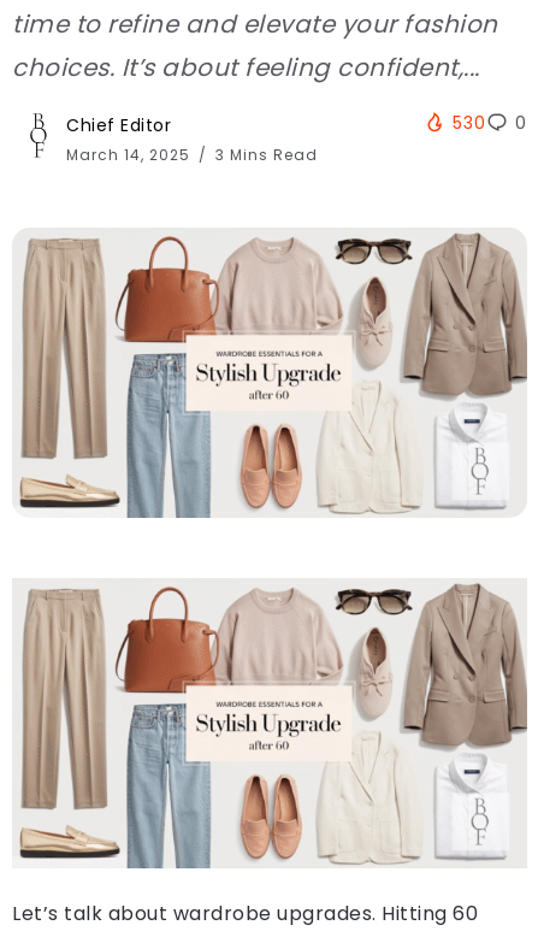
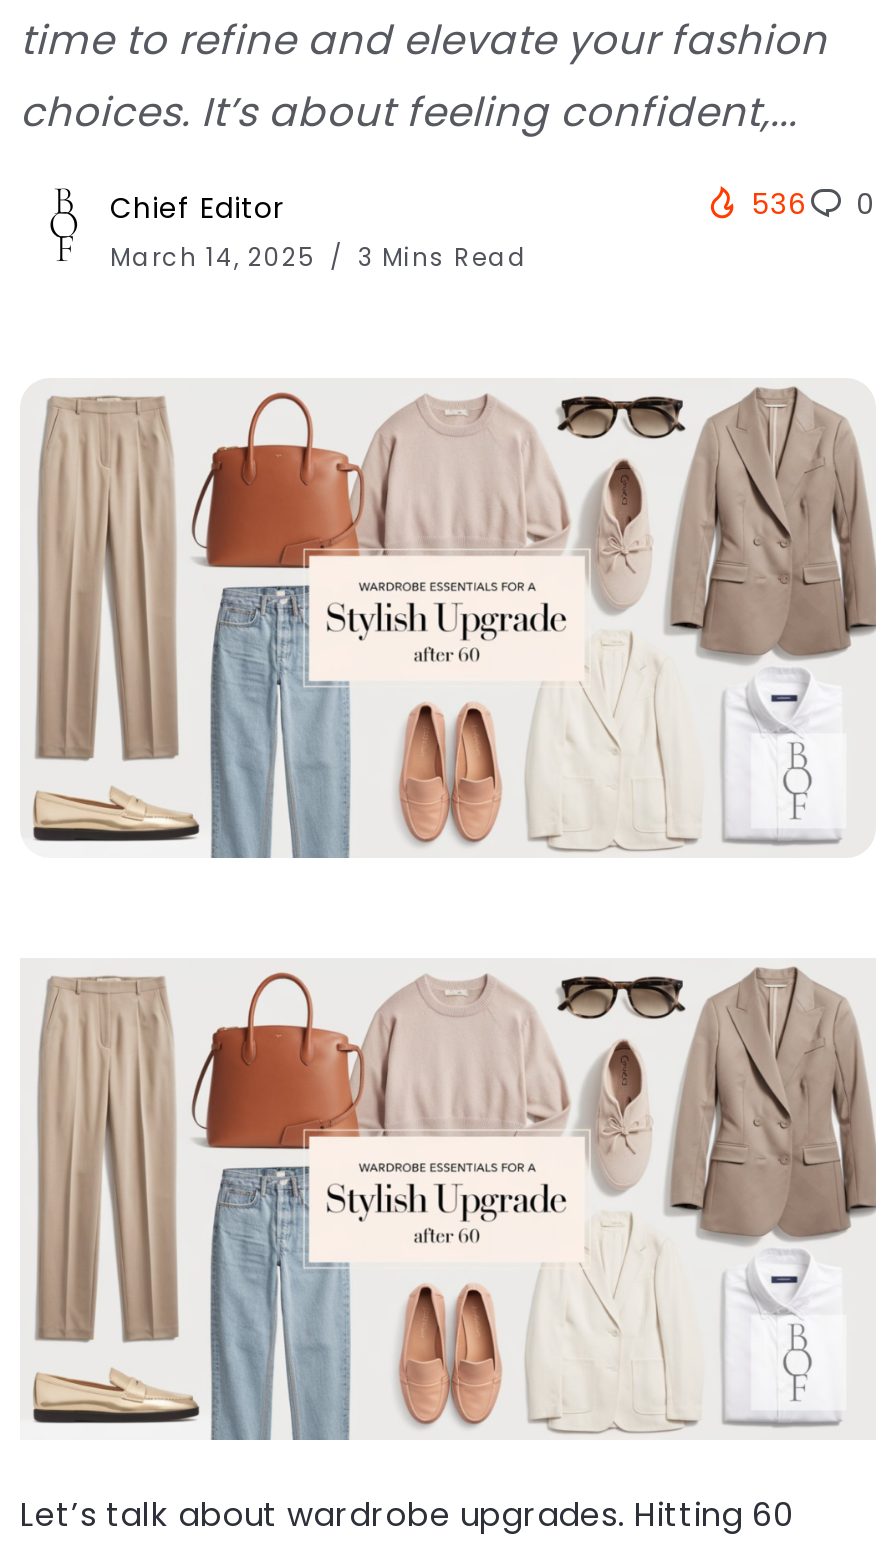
[453,110,527,134] 530 0 -> [752,183,876,223] 536 0

